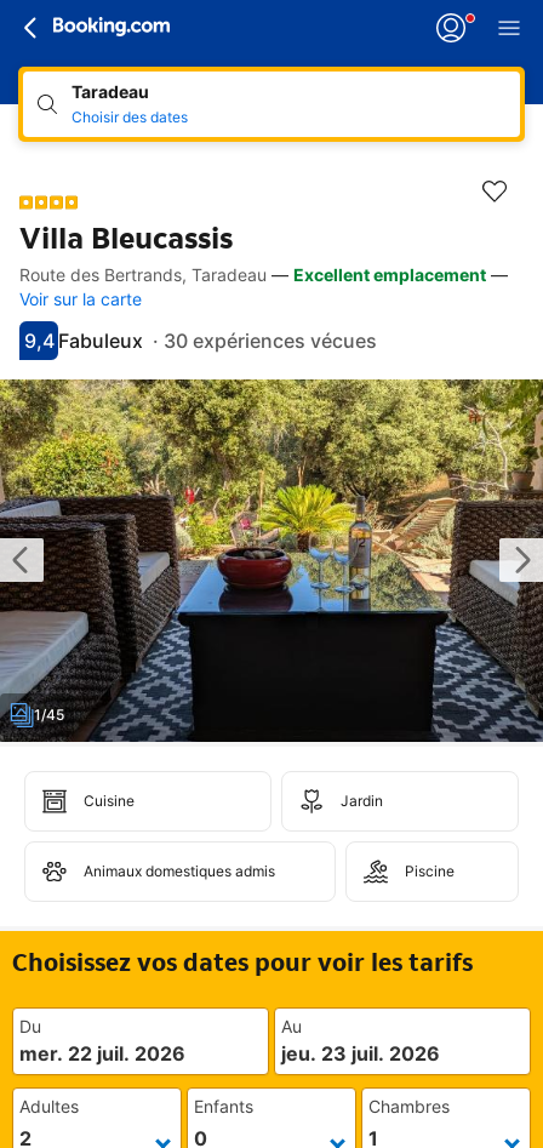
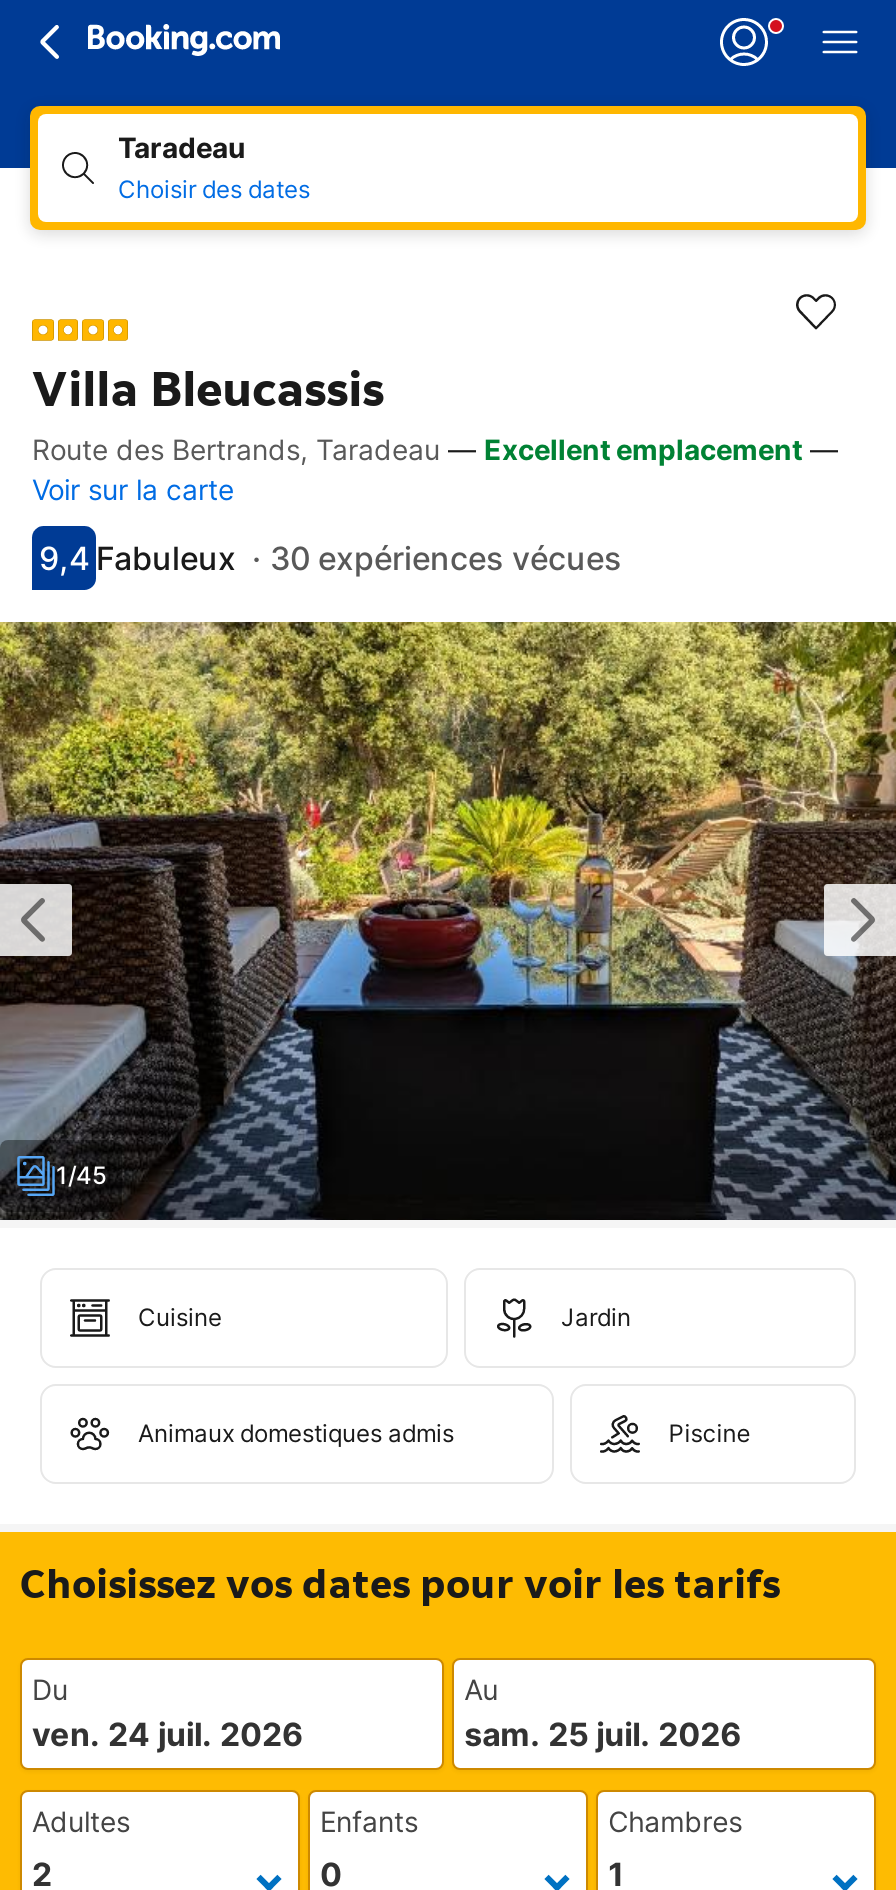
[19,1041,185,1066] mer. 22 juil. 2026 -> [32,1714,304,1754] ven. 24 juil. 2026
[281,1041,440,1066] jeu. 23 juil. 2026 -> [464,1714,742,1754] sam. 25 juil. 2026

